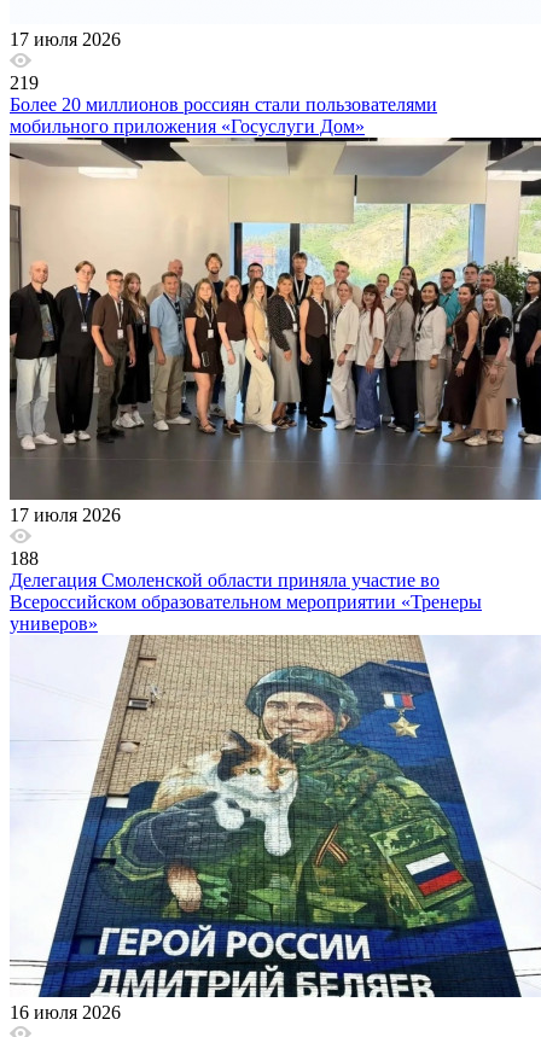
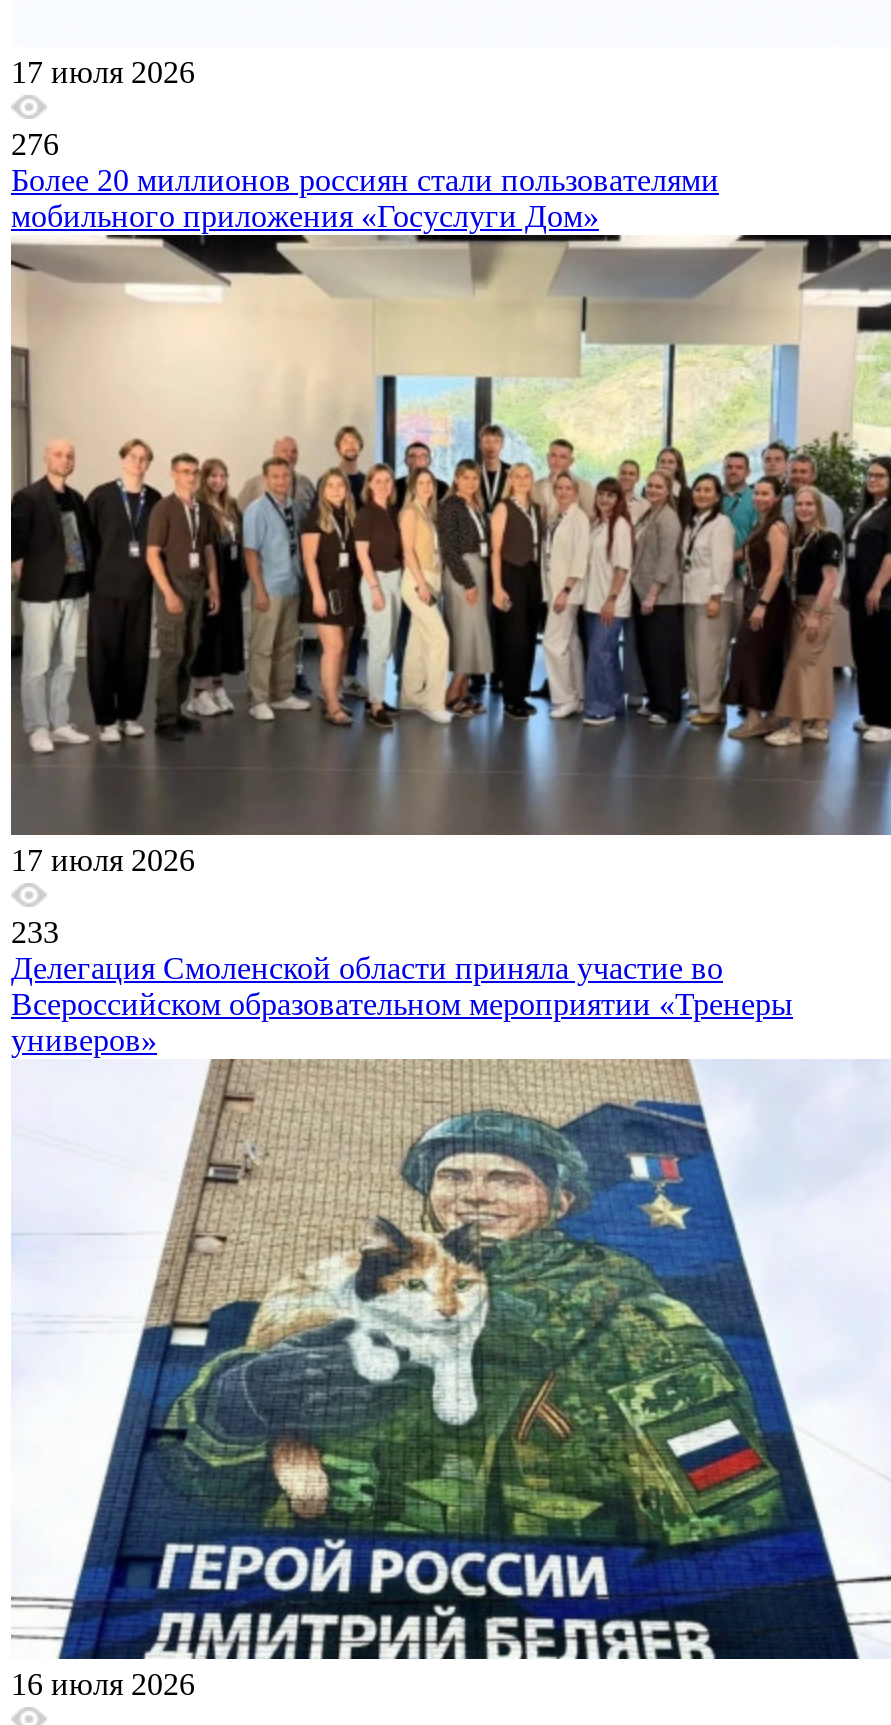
[10,72,39,93] 219 -> [11,127,59,161] 276
[10,548,39,568] 188 -> [11,915,59,949] 233

